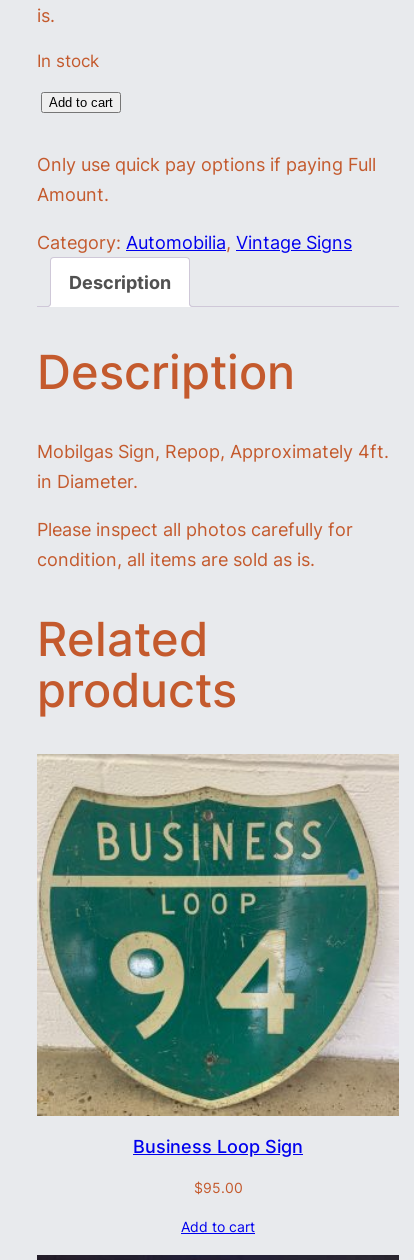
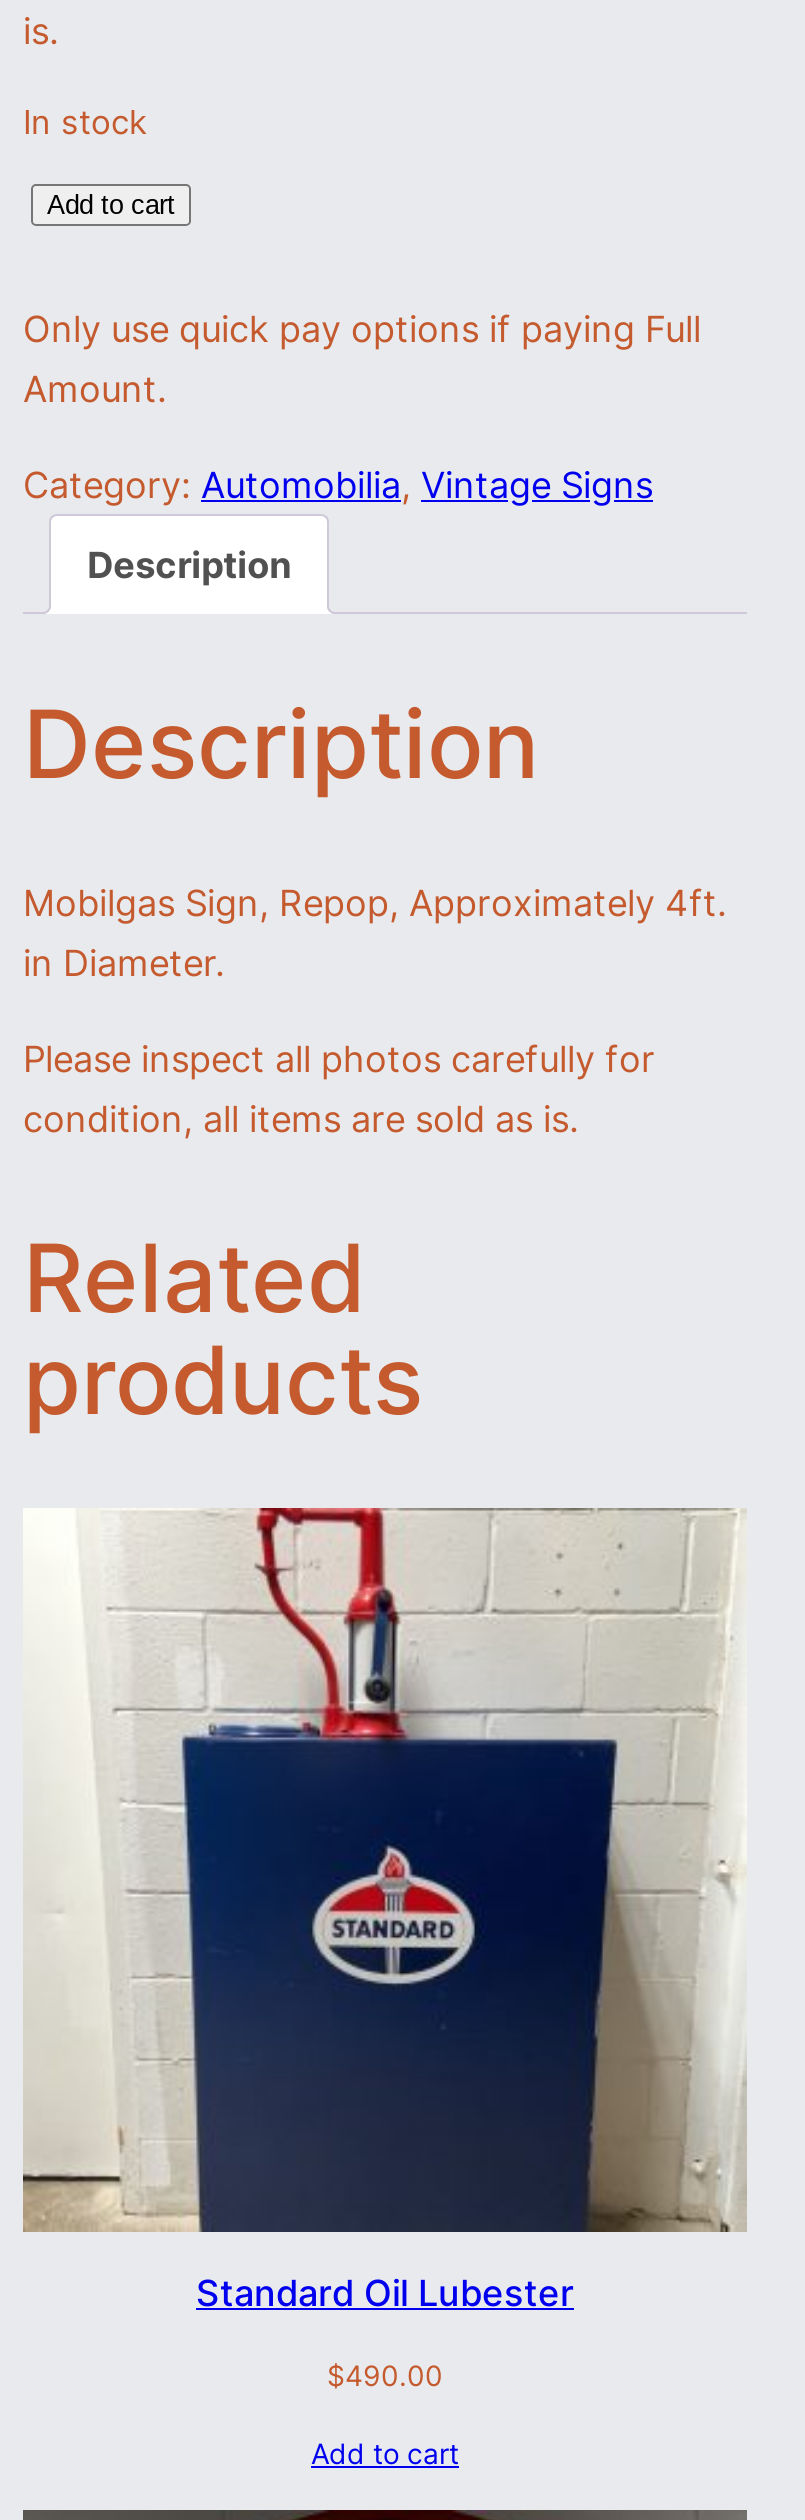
[37,754,399,1157] [image] | Business Loop Sign -> [23,1506,747,2315] [image] | Standard Oil Lubester
[193,1180,242,1196] $95.00 -> [327,2361,443,2393] $490.00

